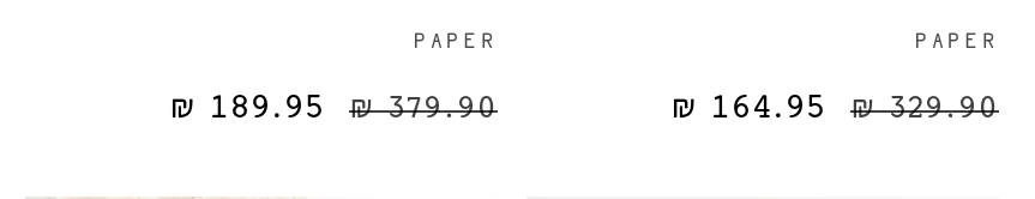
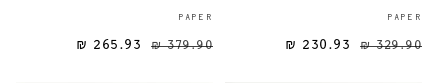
[210,94,498,125] 189.95 ₪ 379.90 ₪ -> [93,39,213,52] 265.93 ₪ 379.90 ₪
[711,94,826,125] 164.95 ₪ -> [302,39,350,52] 230.93 ₪

